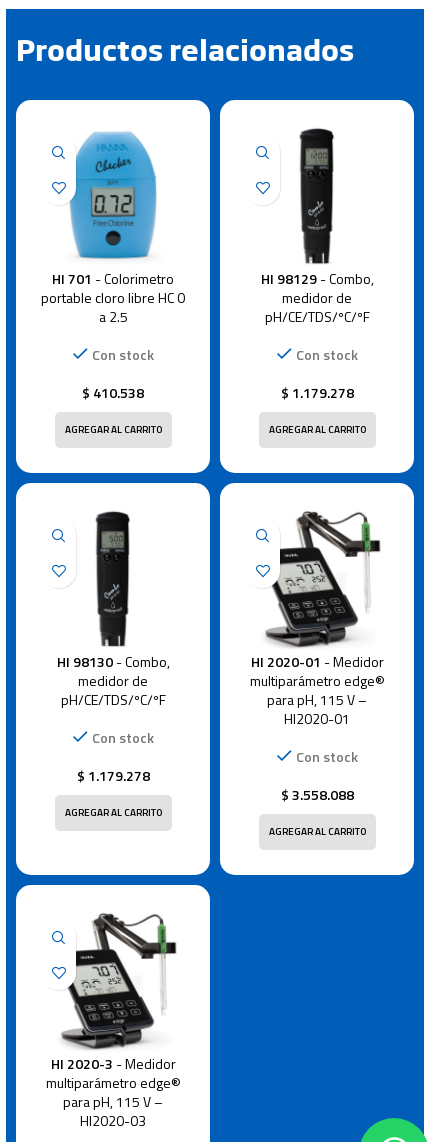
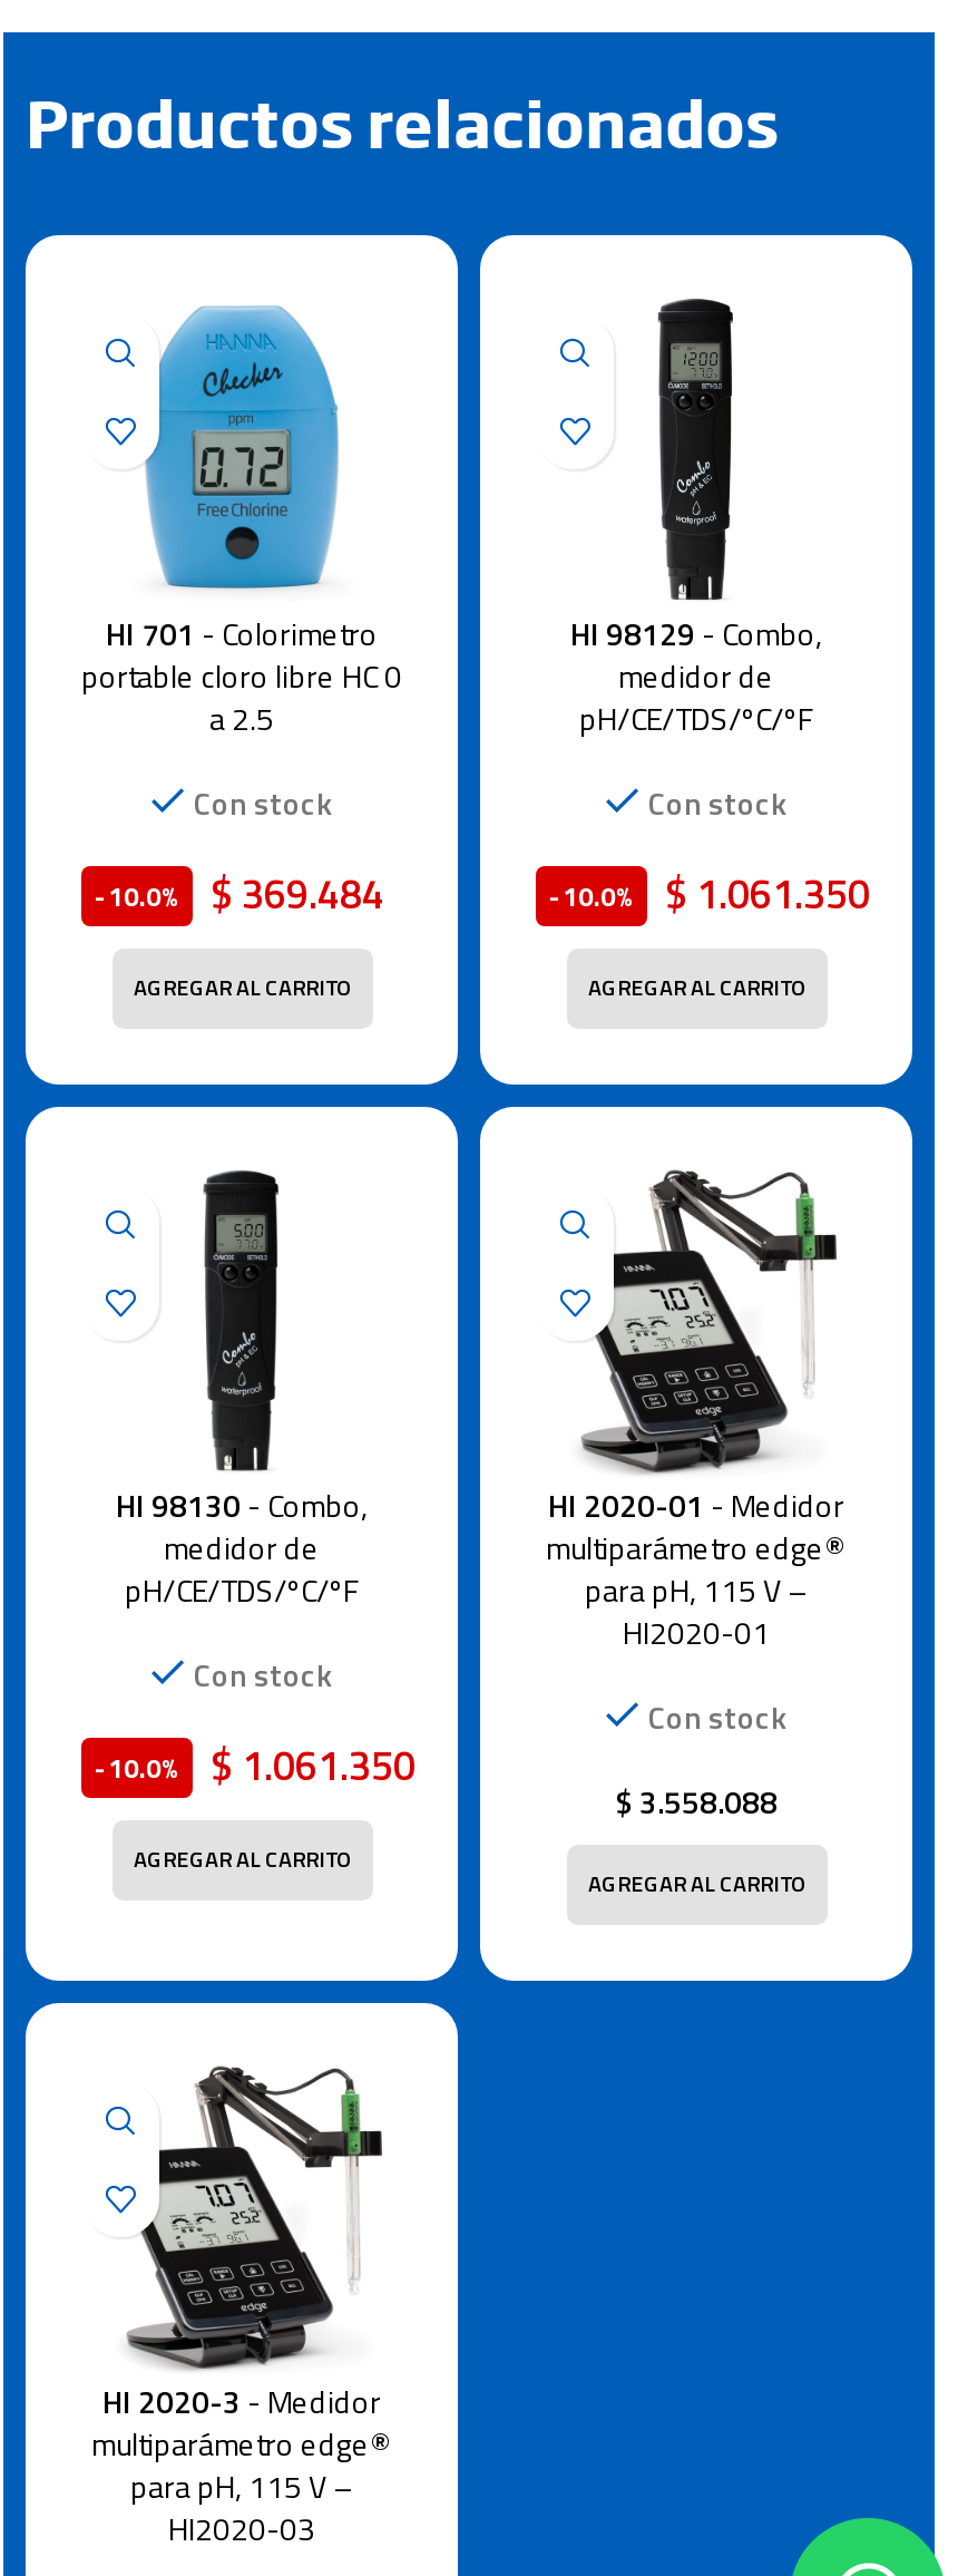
[82,382,144,403] $410.538 -> [95,864,384,924] -10.0% | $369.484
[280,382,353,403] $1.179.278 -> [549,864,870,924] -10.0% | $1.061.350
[76,765,149,786] $1.179.278 -> [95,1736,416,1796] -10.0% | $1.061.350

